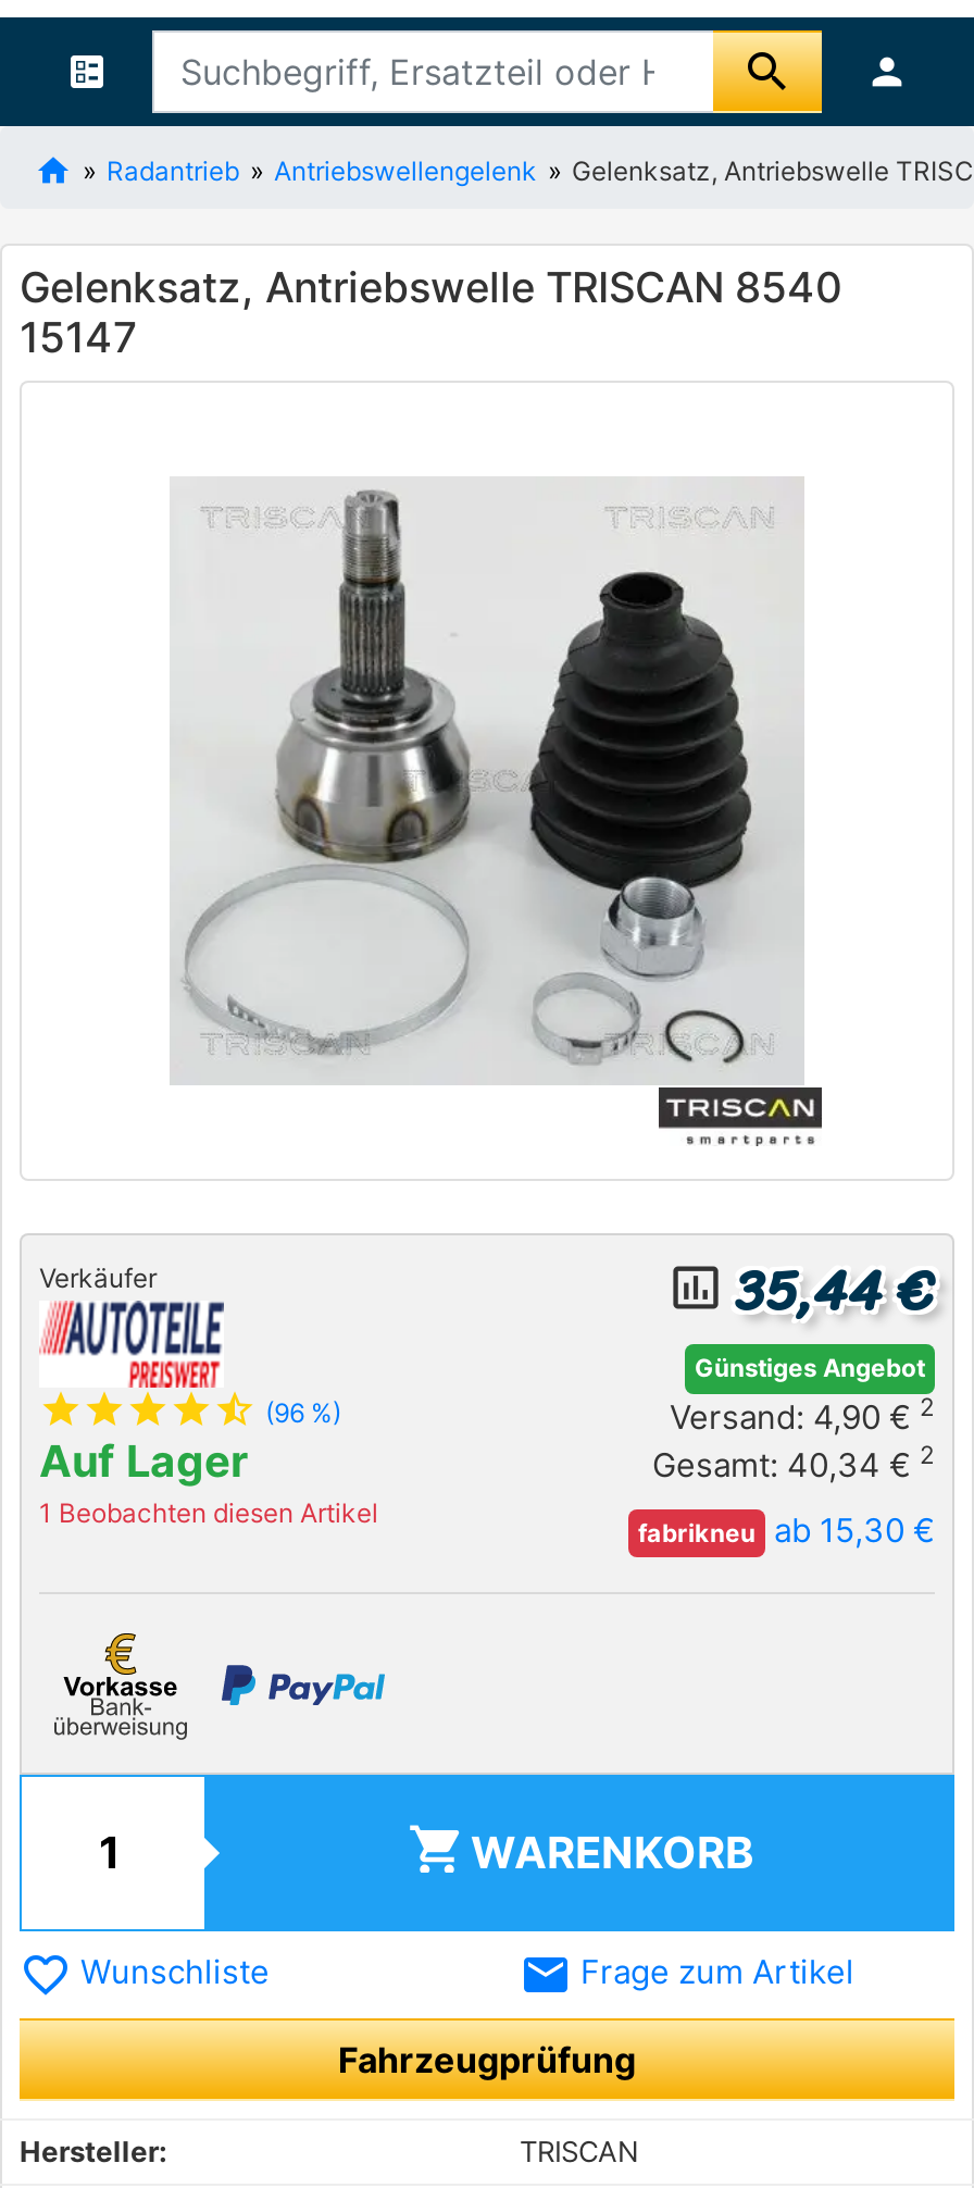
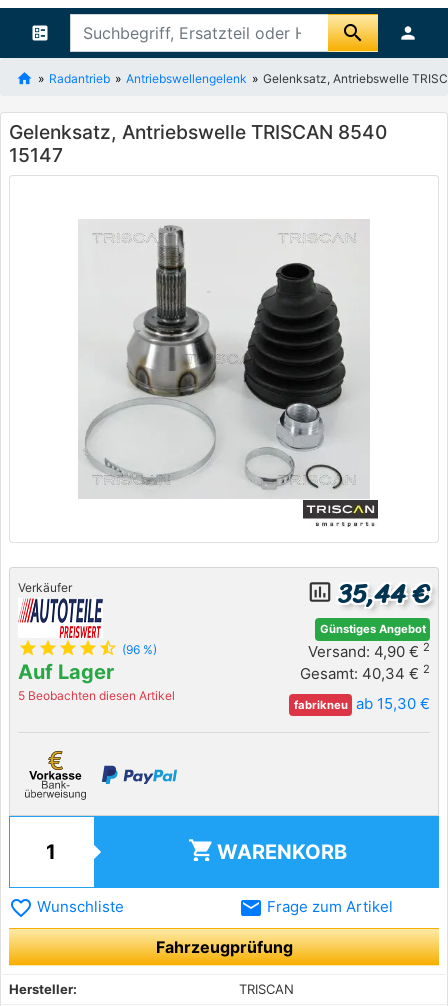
[39,1496,378,1529] 1 Beobachten diesen Artikel -> [18,688,175,703] 5 Beobachten diesen Artikel

